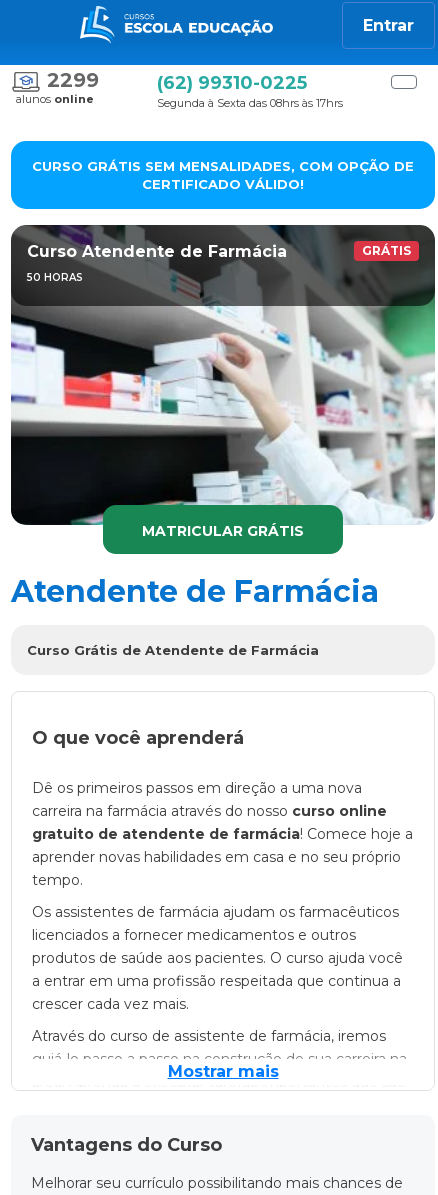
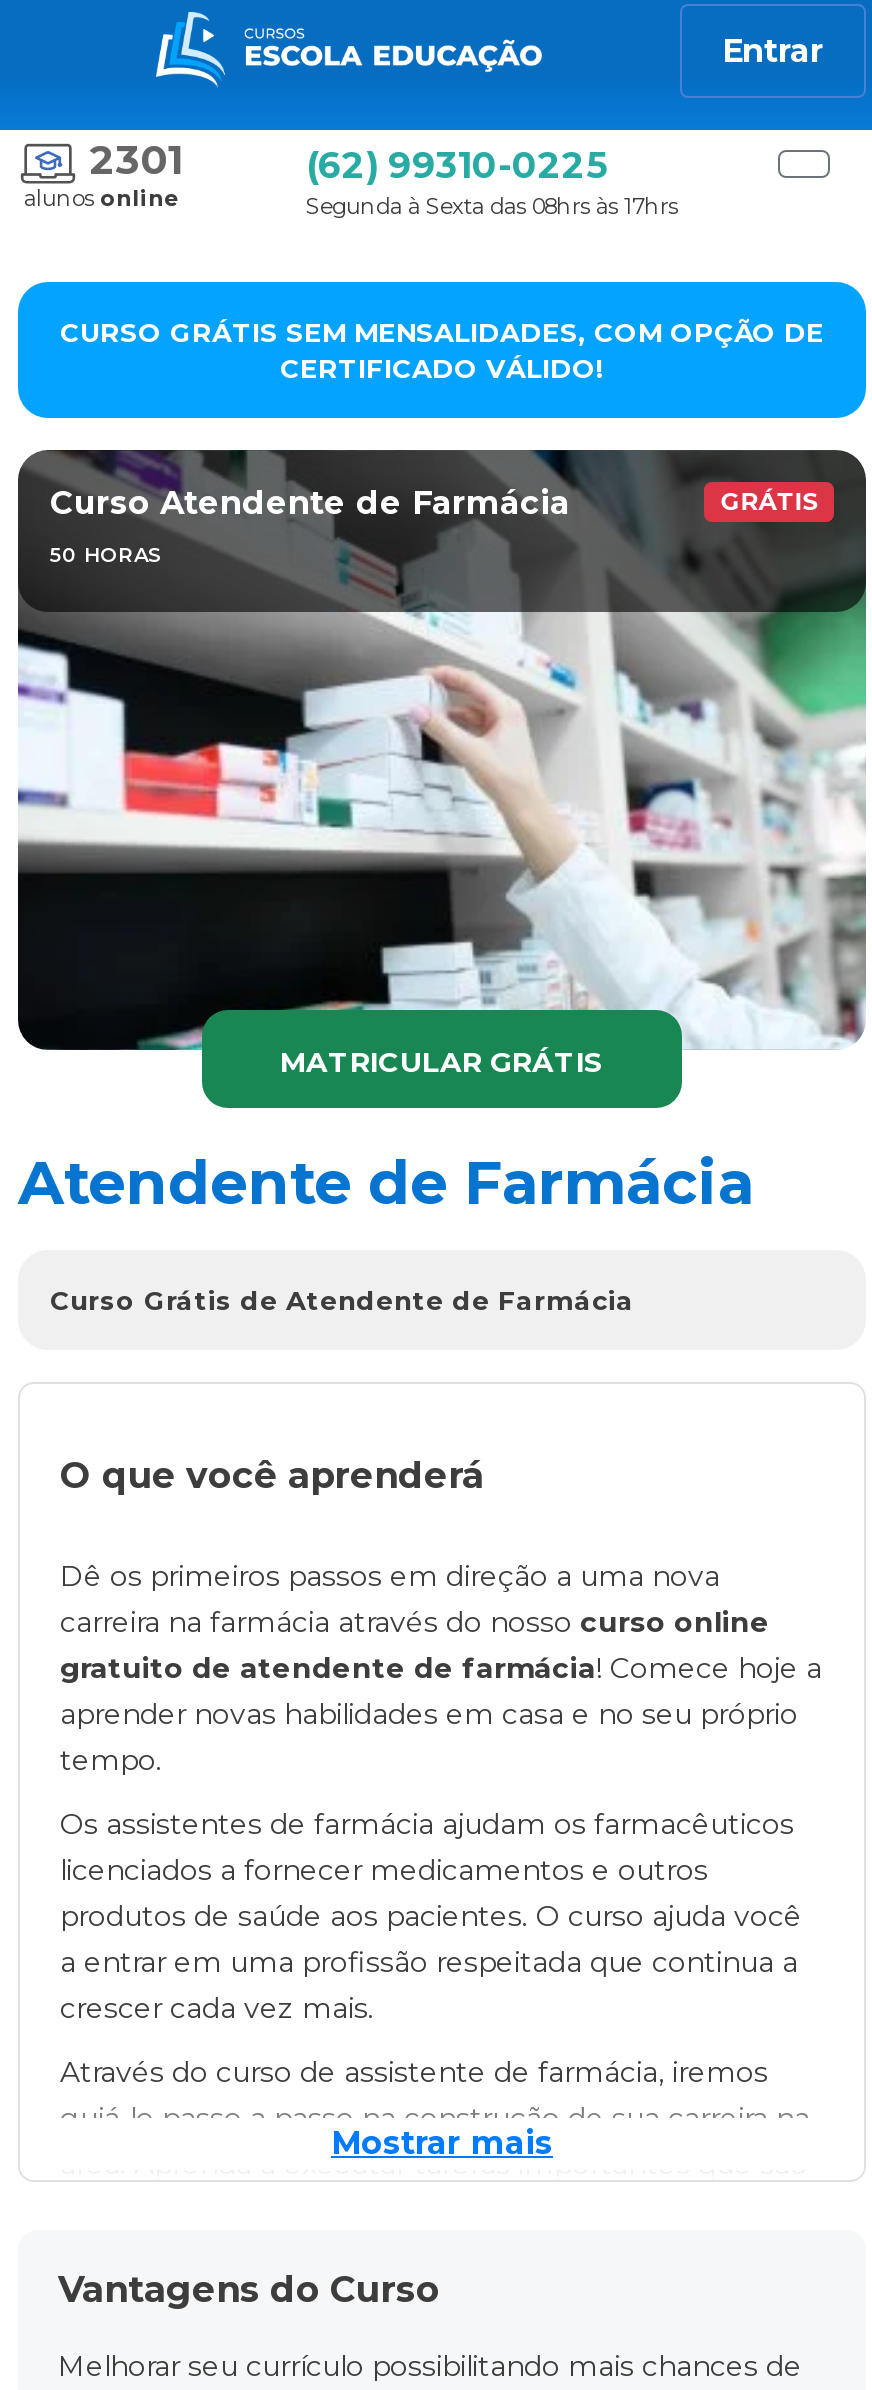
[47,68,99,92] 2299 -> [90,136,186,184] 2301

